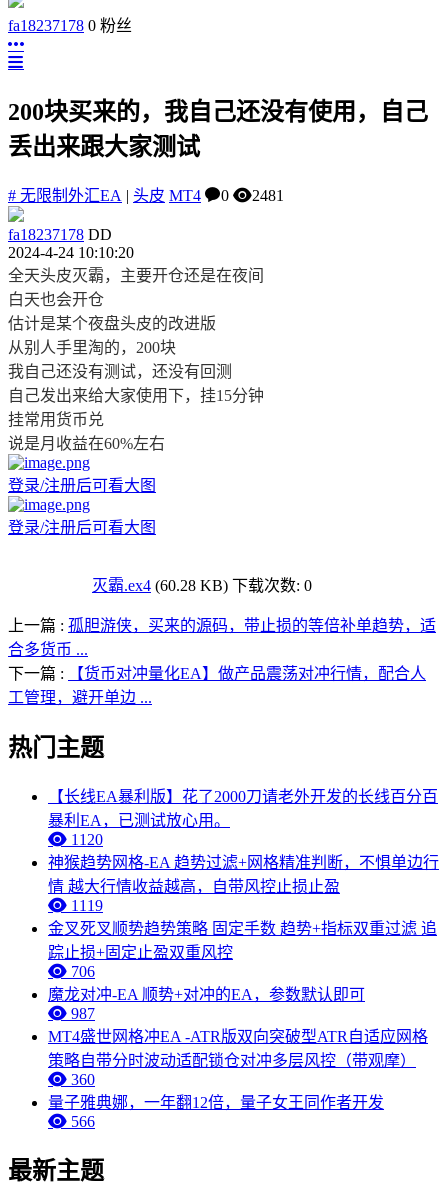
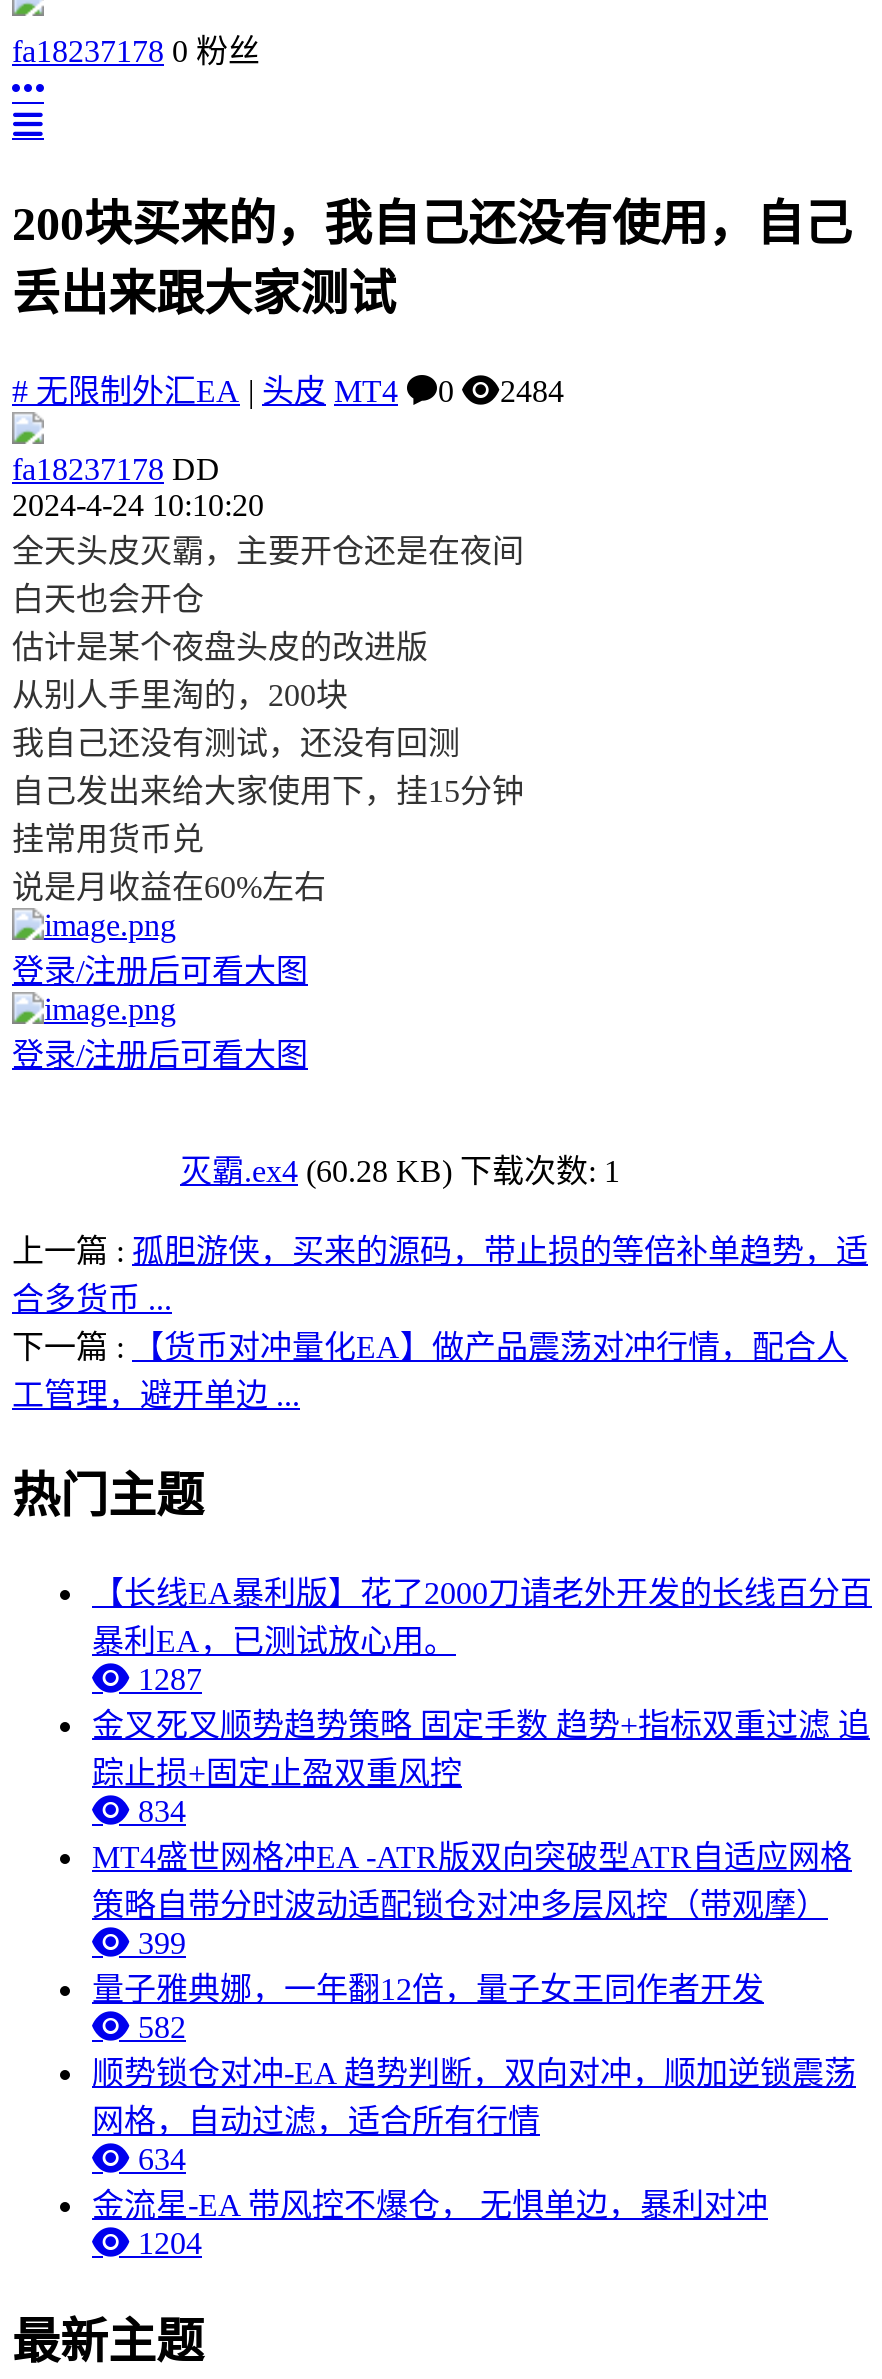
[252,187,284,204] 2481 -> [500,374,564,408] 2484
[92,577,312,594] 灭霸.ex4 (60.28 KB) 下载次数: 0 -> [180,1154,620,1188] 灭霸.ex4 (60.28 KB) 下载次数: 1
[48,831,439,914] 1120 | 神猴趋势网格-EA 趋势过滤+网格精准判断，不惧单边行 | 情 越大行情收益越高，自带风控止损止盈 | 1119 -> [130,1662,202,1696] 1287
moved [48,920,437,961] -> [92,1708,870,1790]: 金叉死叉顺势趋势策略 固定手数 趋势+指标双重过滤 追 | 踪止损+固定止盈双重风控
[48,963,365,1022] 706 | 魔龙对冲-EA 顺势+对冲的EA，参数默认即可 | 987 -> [130,1794,186,1828] 834
moved [48,1028,428,1069] -> [92,1840,852,1922]: MT4盛世网格冲EA -ATR版双向突破型ATR自适应网格 | 策略自带分时波动适配锁仓对冲多层风控（带观摩）
[67,1071,95,1088] 360 -> [130,1926,186,1960] 399
moved [48,1094,384,1111] -> [92,1972,764,2006]: 量子雅典娜，一年翻12倍，量子女王同作者开发
[67,1113,95,1130] 566 -> [92,2010,856,2260] 582 | 顺势锁仓对冲-EA 趋势判断，双向对冲，顺加逆锁震荡 | 网格，自动过滤，适合所有行情 | 634 | 金流星-EA 带风控不爆仓， 无惧单边，暴利对冲 | 1204

